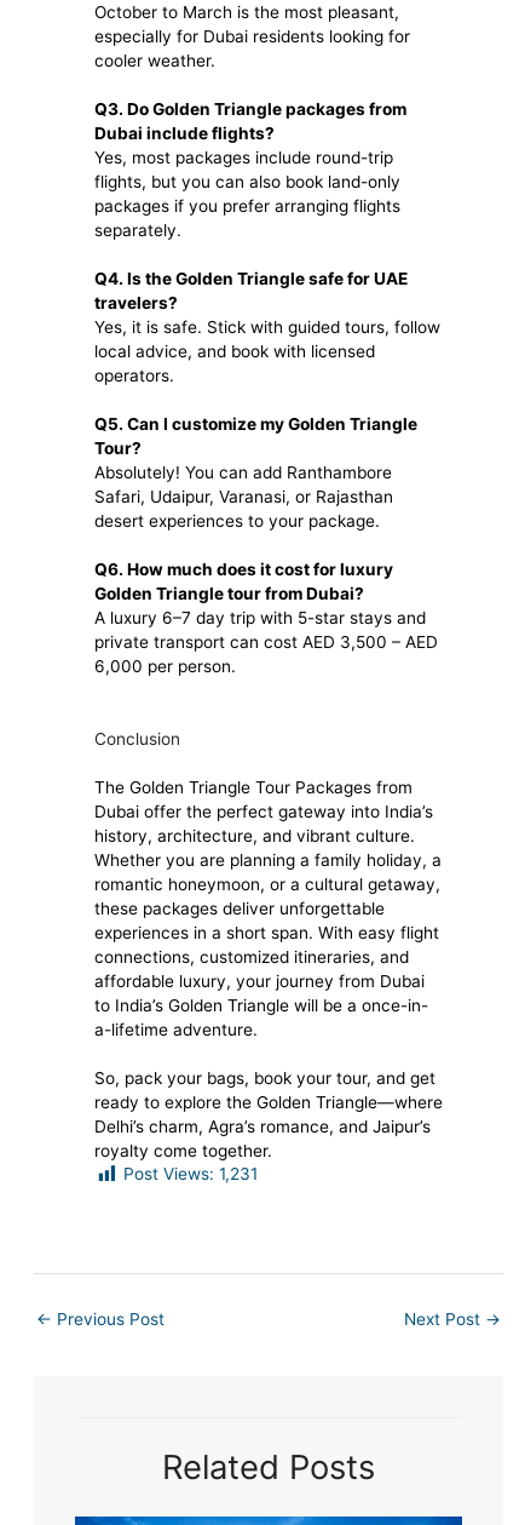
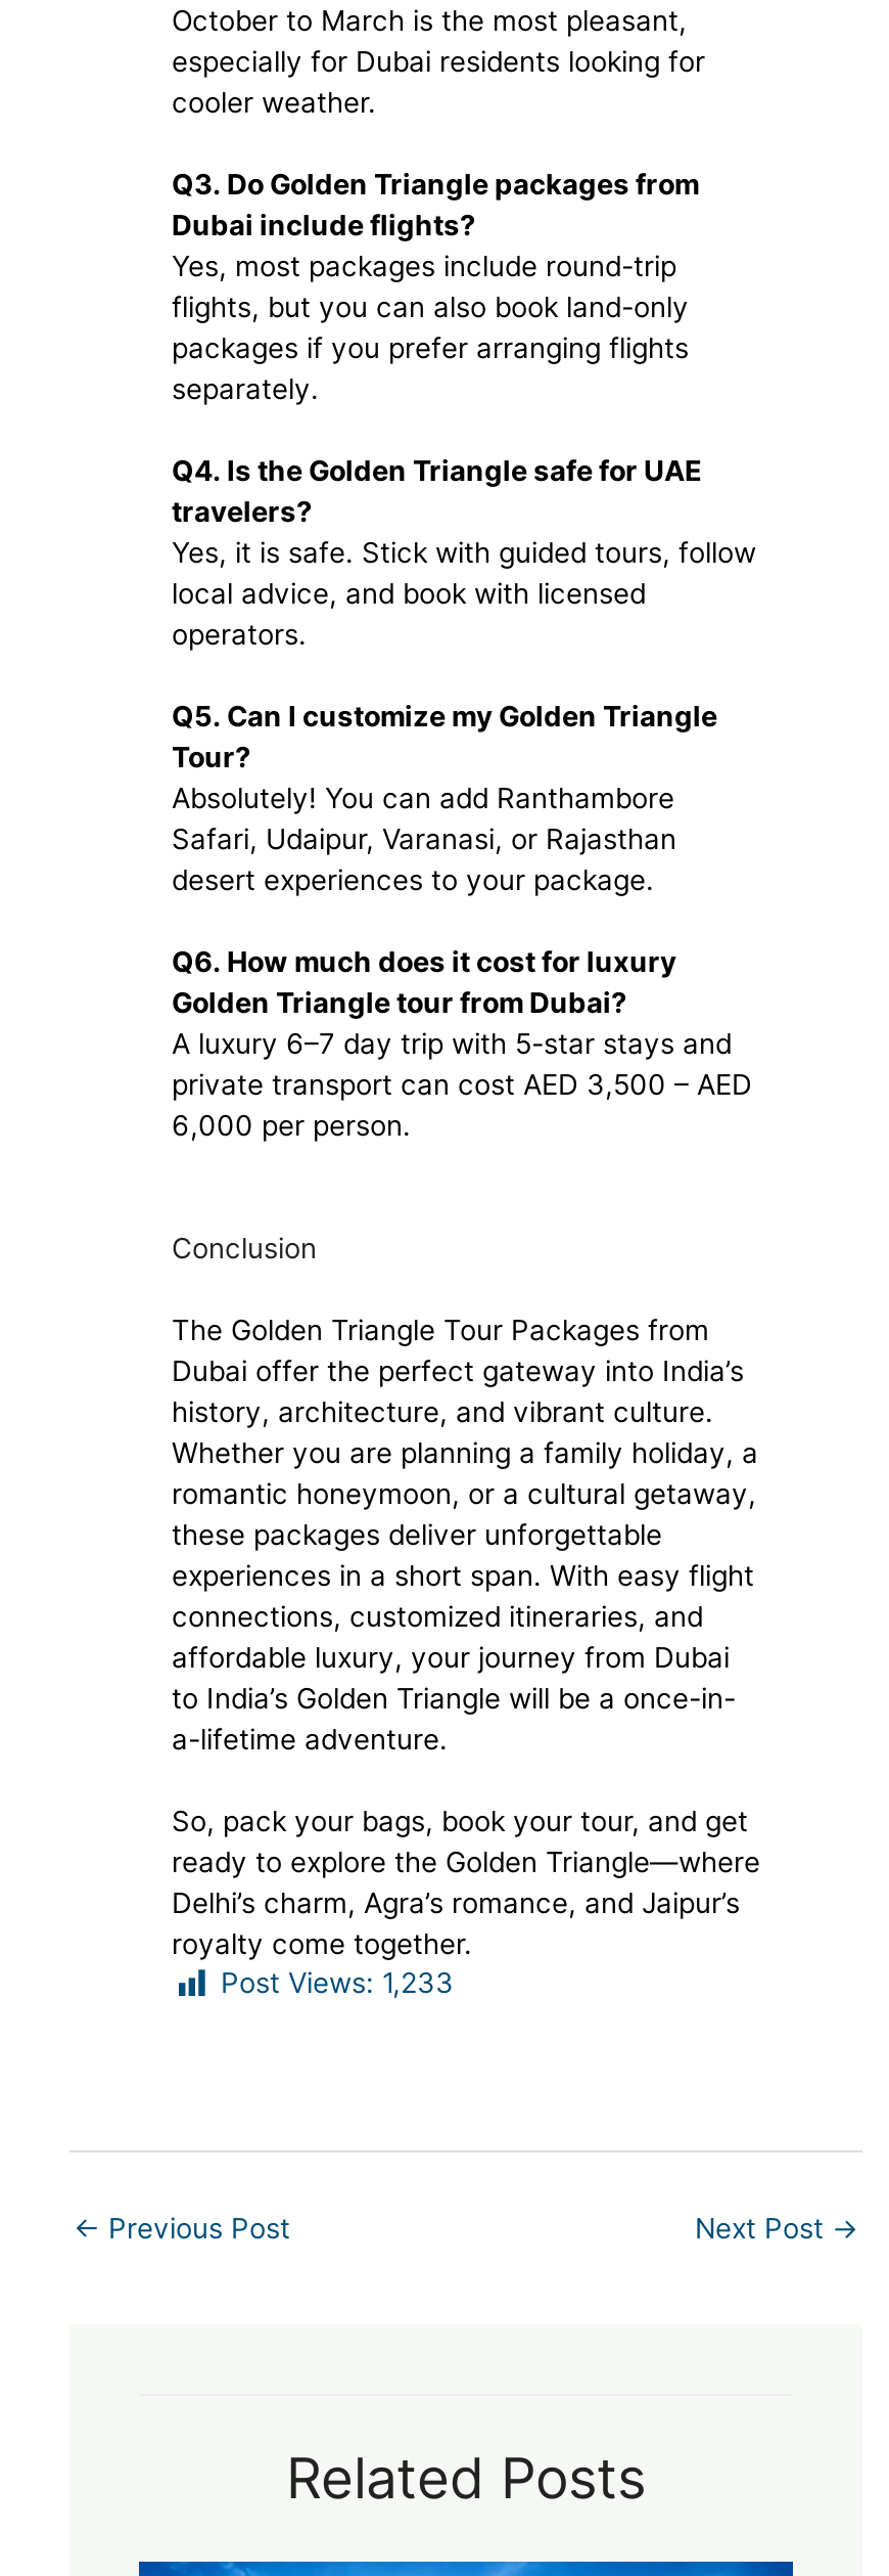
[123,1164,258,1184] Post Views: 1,231 -> [221,1967,454,2000] Post Views: 1,233

